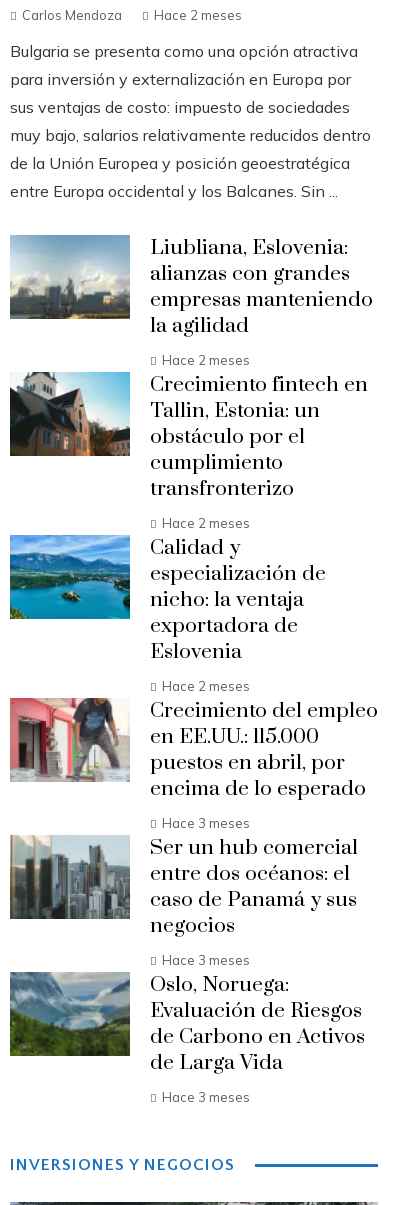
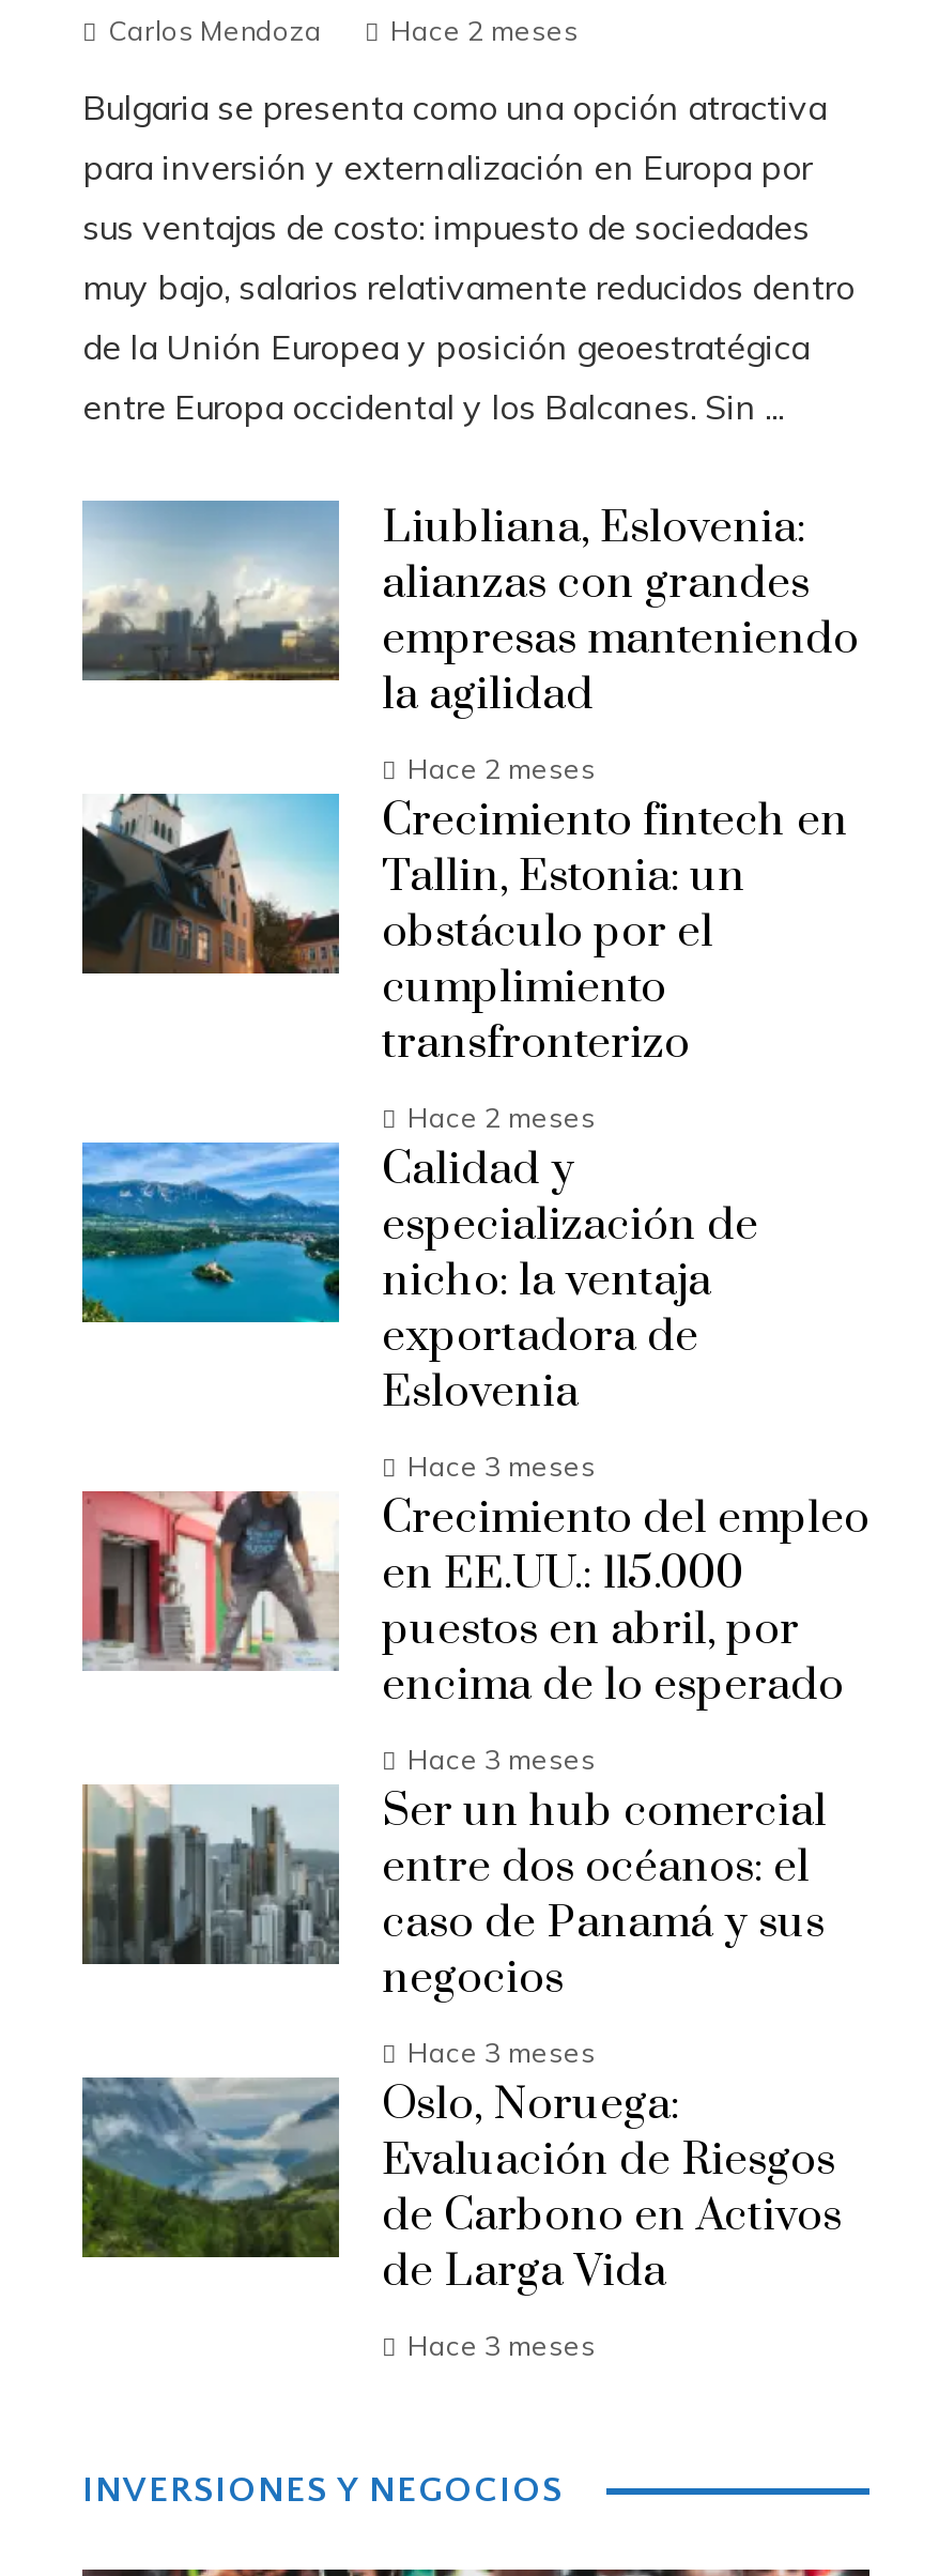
[162,678,250,694] Hace 2 meses -> [407,1449,596,1483] Hace 3 meses

